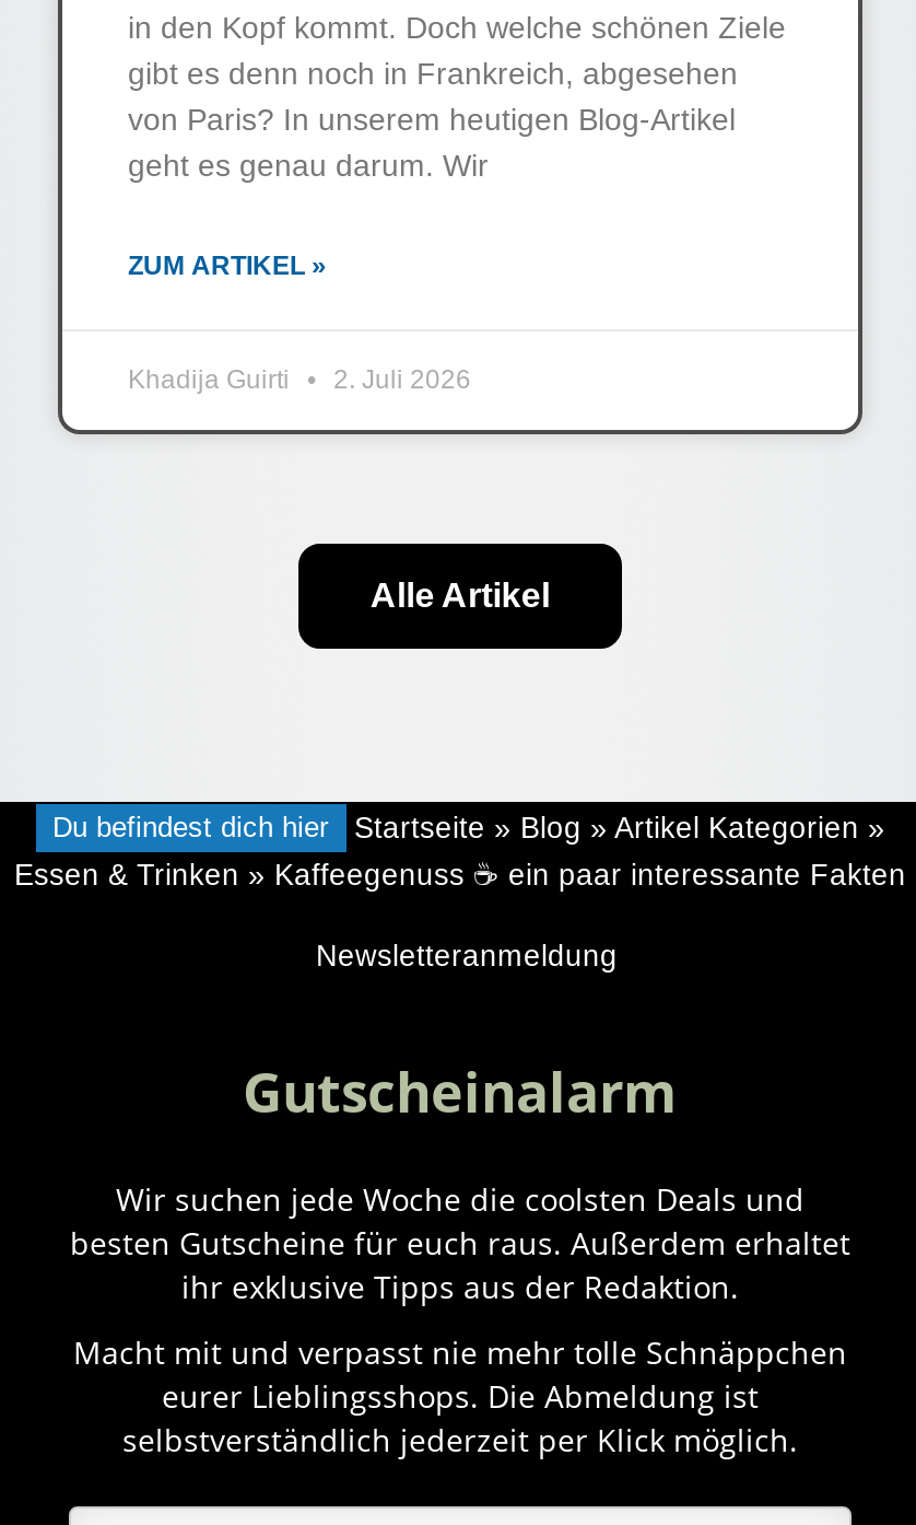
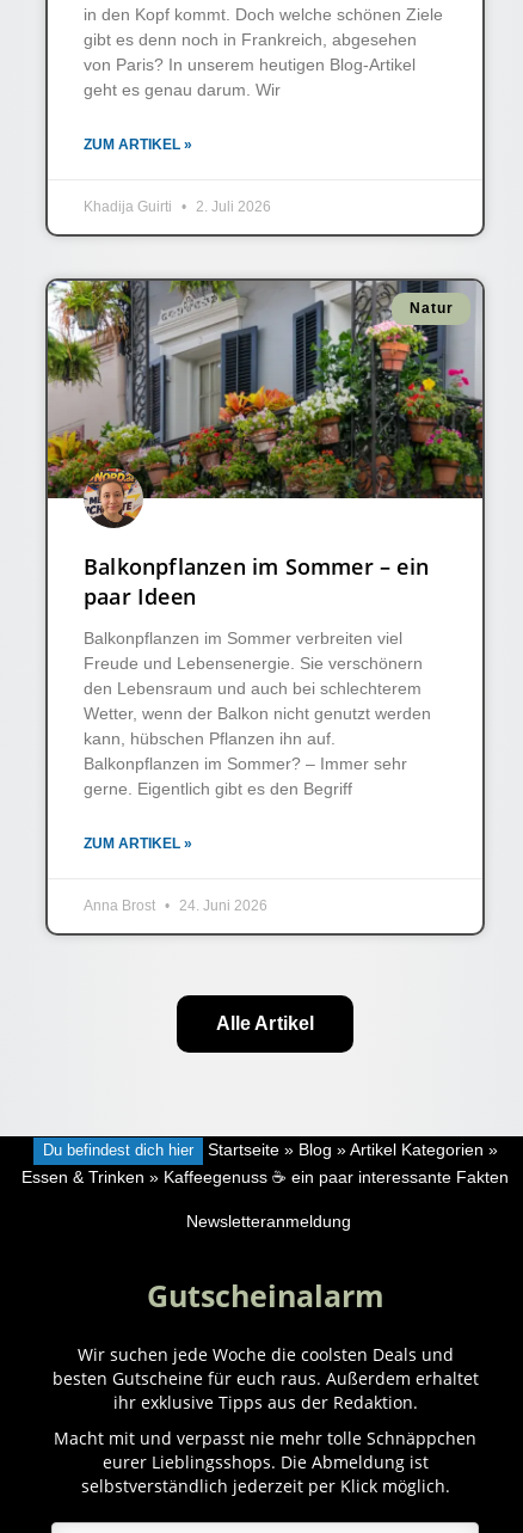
none -> [47,277,484,529] [image] | Natur
none -> [84,552,431,852] Balkonpflanzen im Sommer – ein | paar Ideen | Balkonpflanzen im Sommer verbreiten viel | Freude und Lebensenergie. Sie verschönern | den Lebensraum und auch bei schlechterem | Wetter, wenn der Balkon nicht genutzt werden | kann, hübschen Pflanzen ihn auf. | Balkonpflanzen im Sommer? – Immer sehr | gerne. Eigentlich gibt es den Begriff | ZUM ARTIKEL »
none -> [84,897,267,914] Anna Brost | 24. Juni 2026

